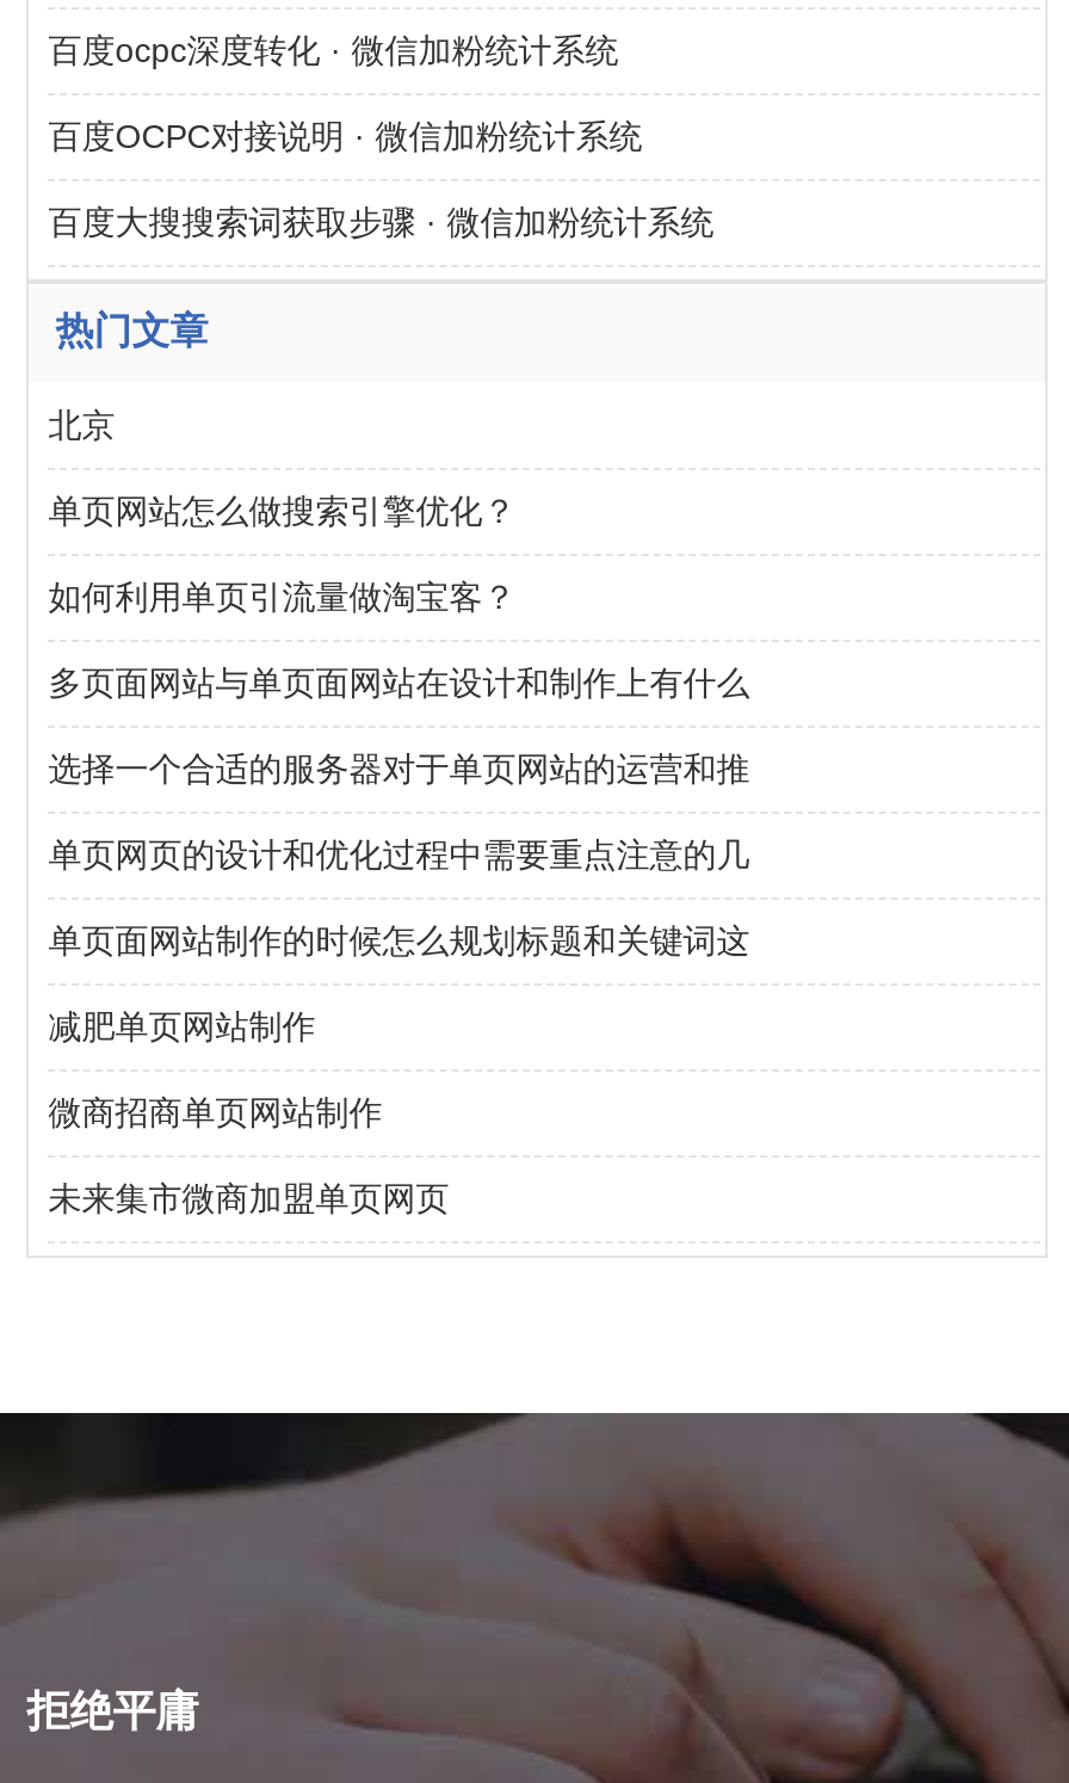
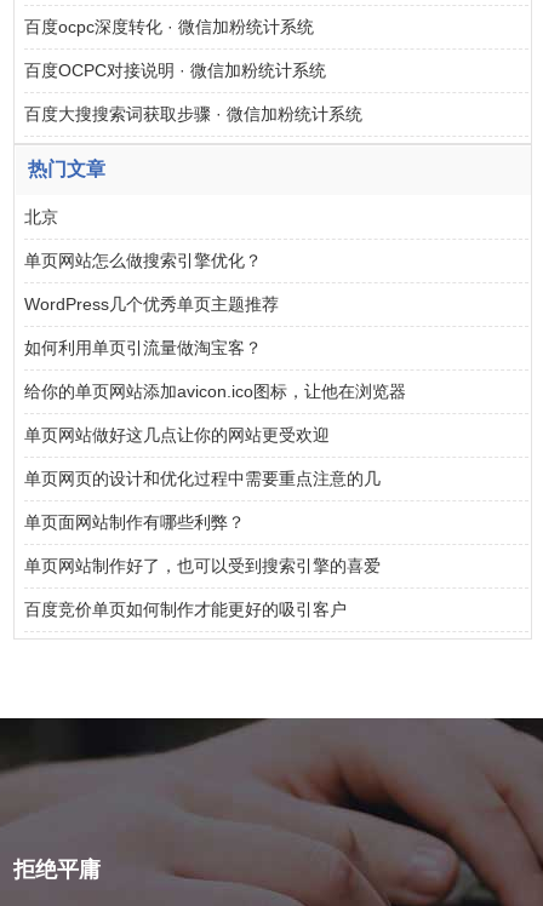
none -> [24,294,279,314] WordPress几个优秀单页主题推荐
moved [48,578,516,616] -> [24,338,262,357]: 如何利用单页引流量做淘宝客？
[48,664,750,702] 多页面网站与单页面网站在设计和制作上有什么 -> [24,382,406,401] 给你的单页网站添加avicon.ico图标，让他在浏览器
[48,749,750,788] 选择一个合适的服务器对于单页网站的运营和推 -> [24,425,330,445] 单页网站做好这几点让你的网站更受欢迎
moved [48,835,750,874] -> [24,469,381,488]: 单页网页的设计和优化过程中需要重点注意的几
[48,921,750,1217] 单页面网站制作的时候怎么规划标题和关键词这 | 减肥单页网站制作 | 微商招商单页网站制作 | 未来集市微商加盟单页网页 -> [24,512,381,619] 单页面网站制作有哪些利弊？ | 单页网站制作好了，也可以受到搜索引擎的喜爱 | 百度竞价单页如何制作才能更好的吸引客户

